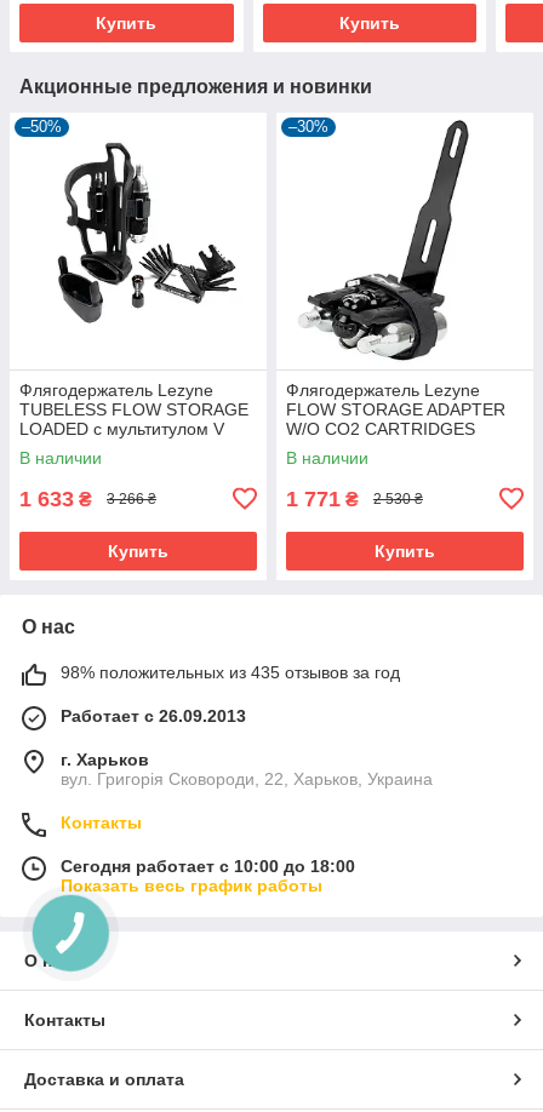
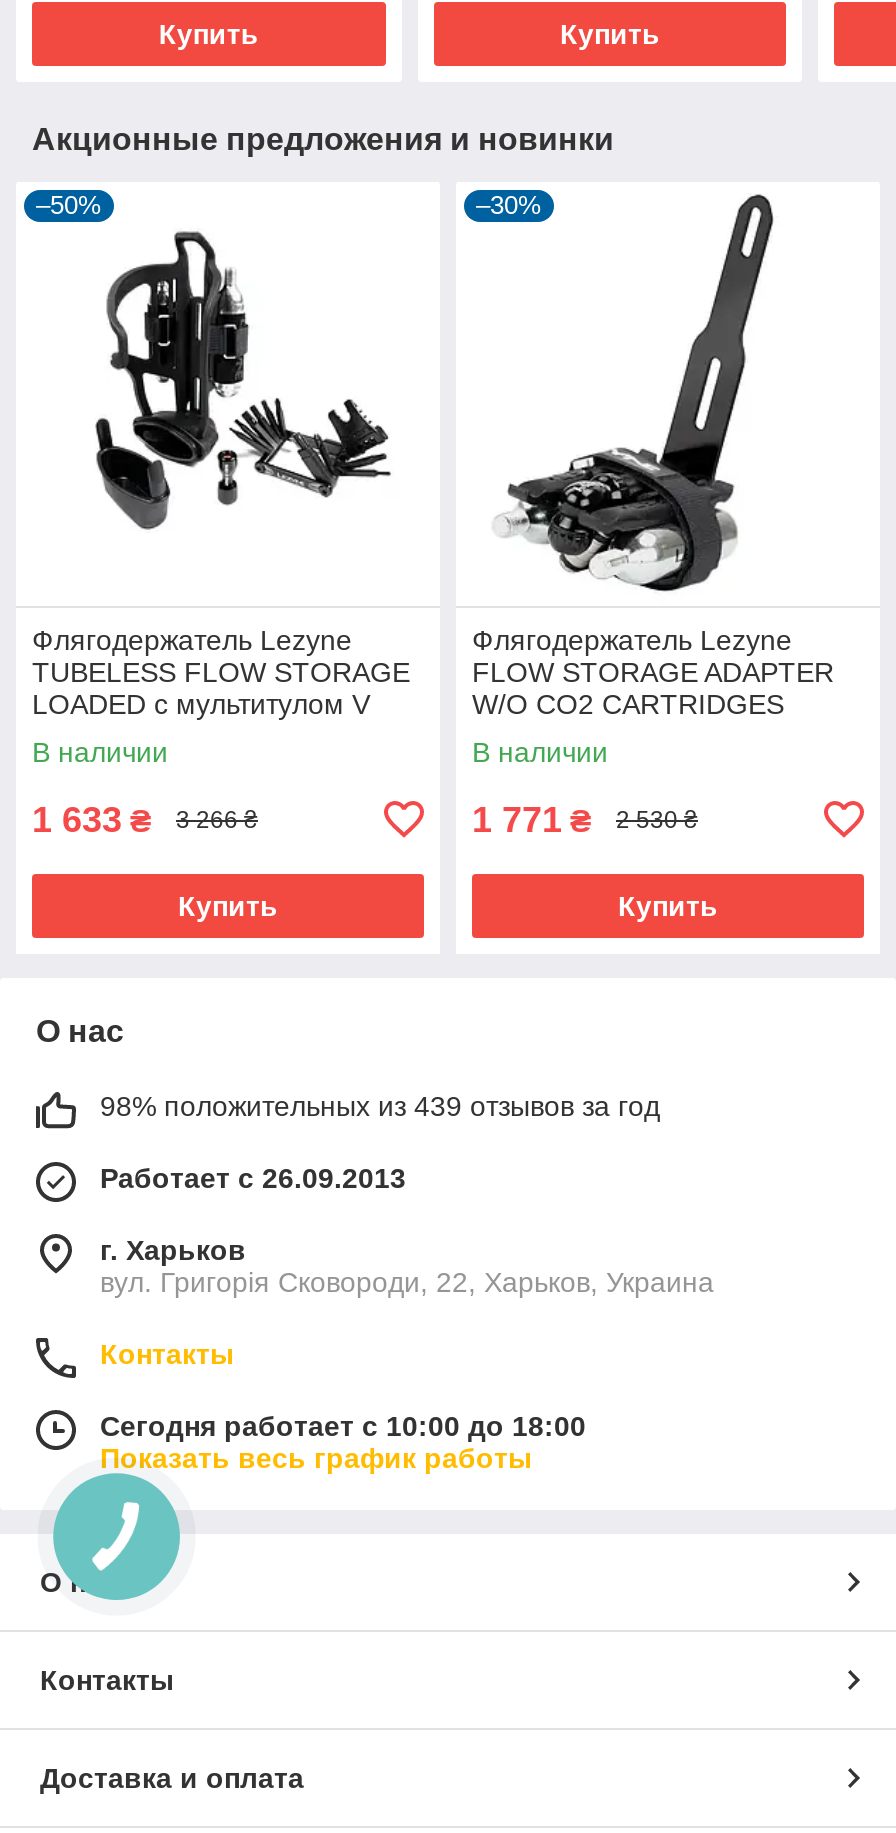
[61,662,400,681] 98% положительных из 435 отзывов за год -> [100,1089,660,1121] 98% положительных из 439 отзывов за год

